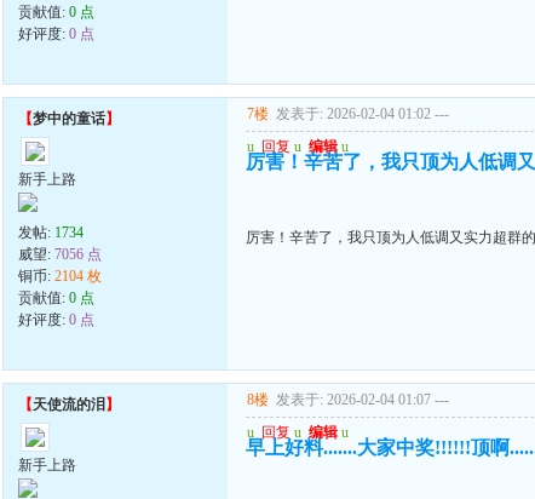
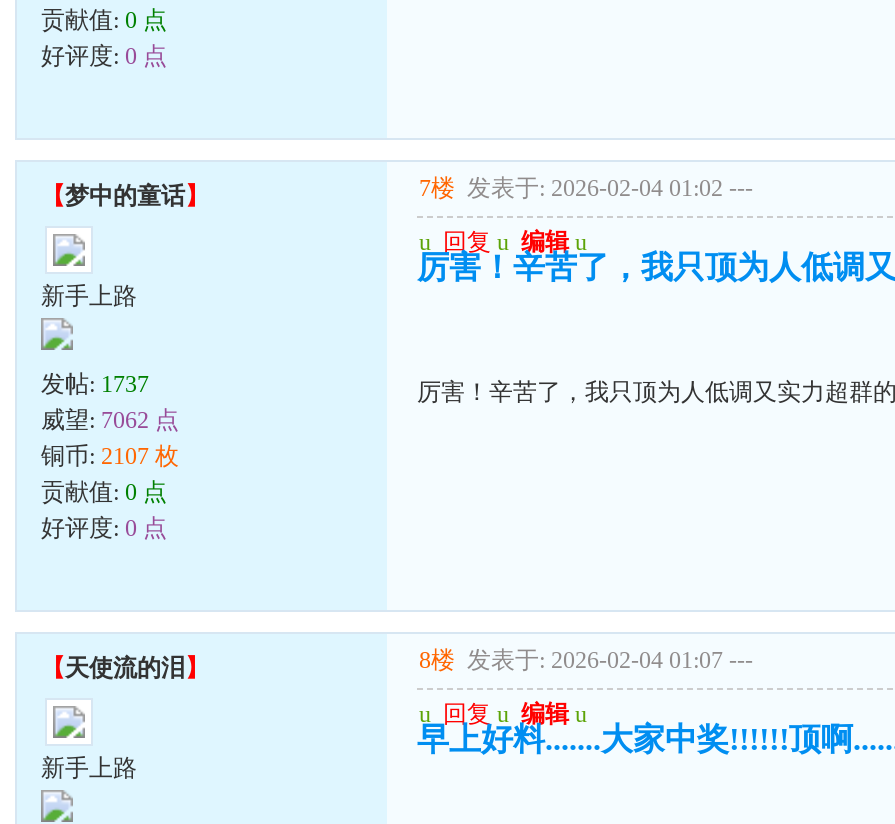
[18,224,84,241] 发帖: 1734 -> [41,370,149,398] 发帖: 1737
[18,246,102,263] 威望: 7056 点 -> [41,406,179,434] 威望: 7062 点
[18,267,102,284] 铜币: 2104 枚 -> [41,442,179,470] 铜币: 2107 枚

